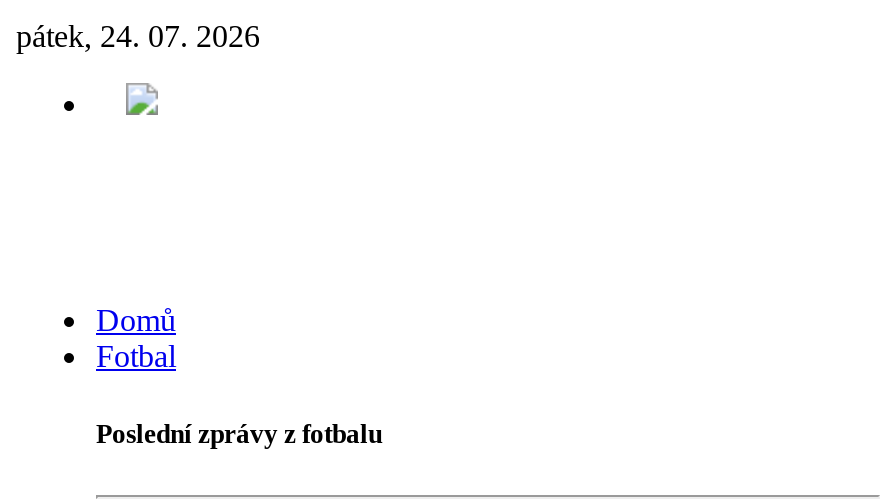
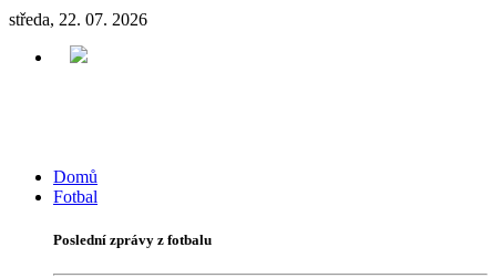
[16,19,260,53] pátek, 24. 07. 2026 -> [9,10,147,29] středa, 22. 07. 2026

